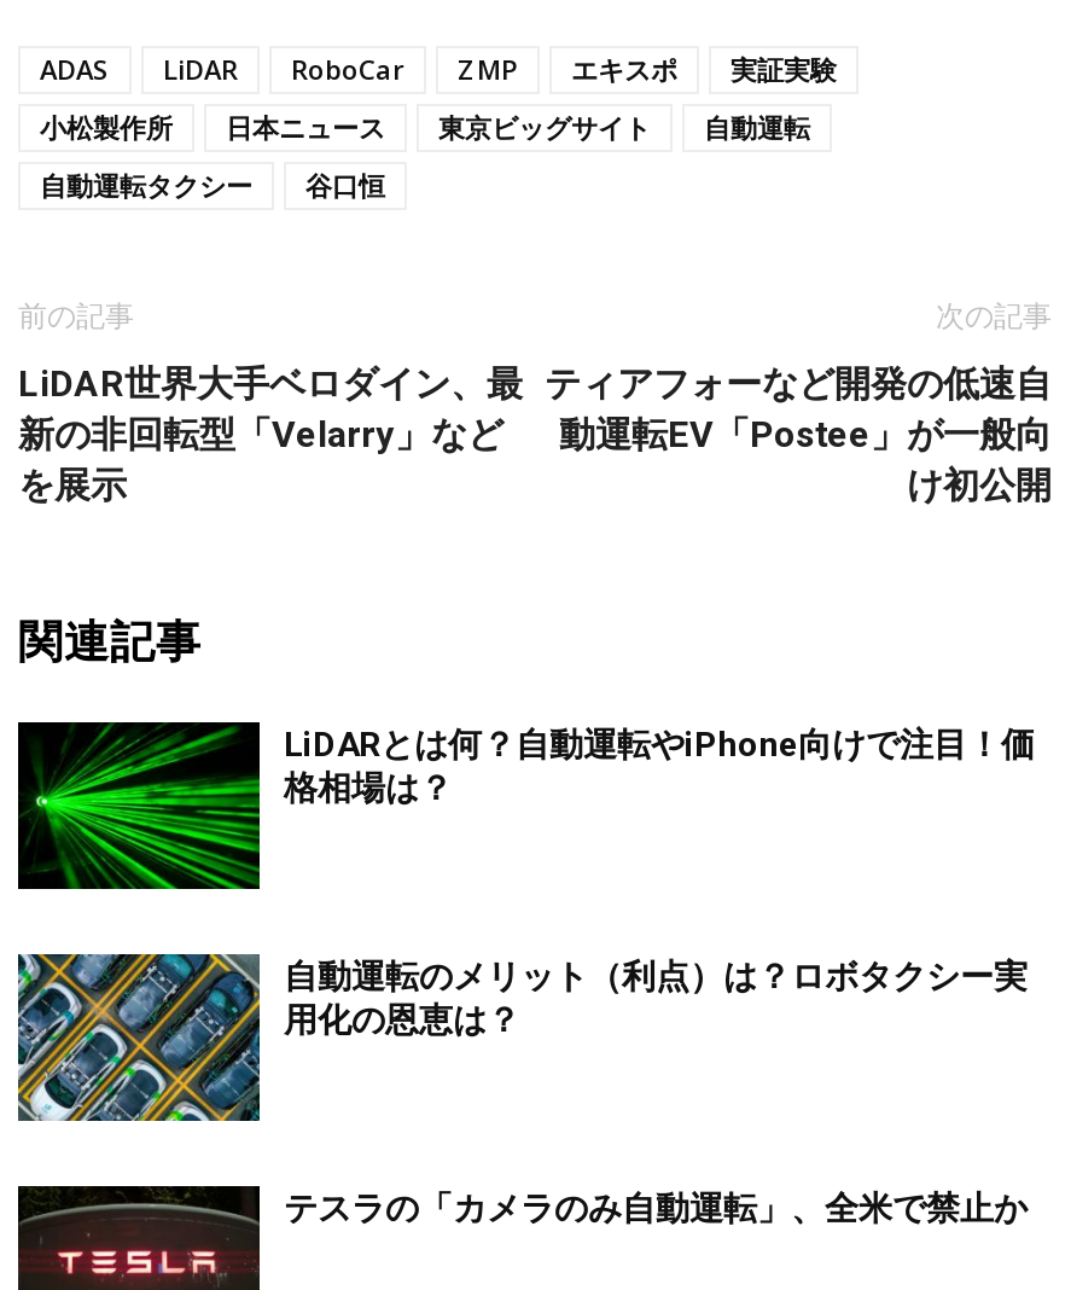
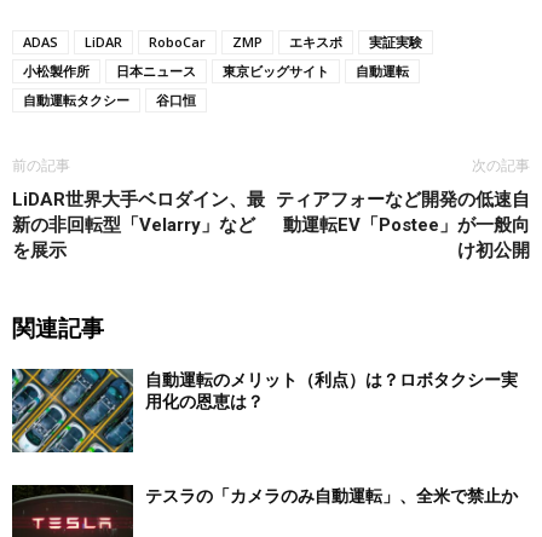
[16,720,1035,891] [image] | LiDARとは何？自動運転やiPhone向けで注目！価 | 格相場は？ -> none

